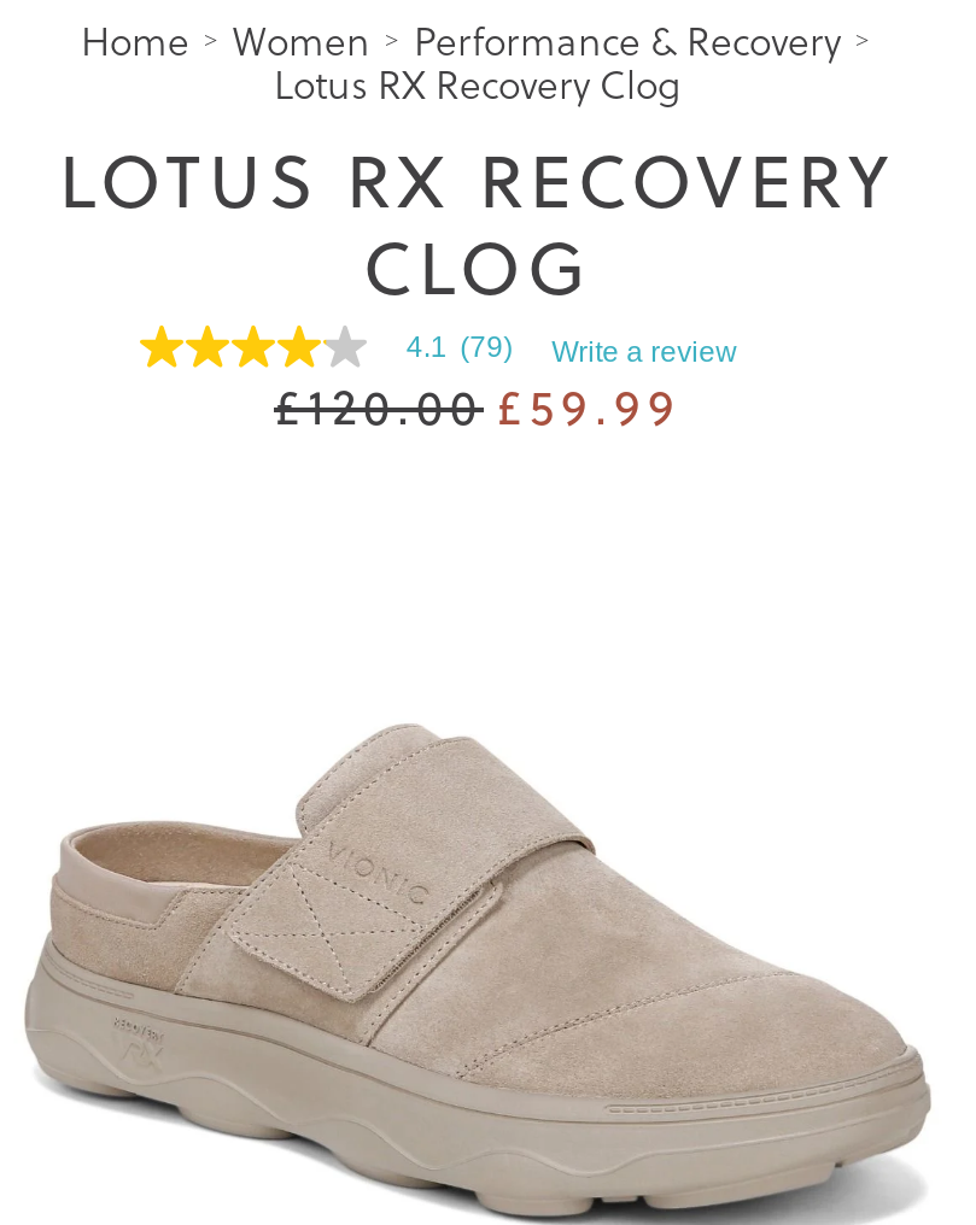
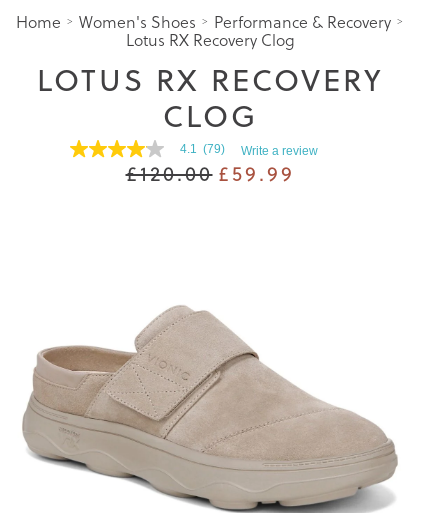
[233,14,380,68] Women -> [78,11,199,33] Women's Shoes

